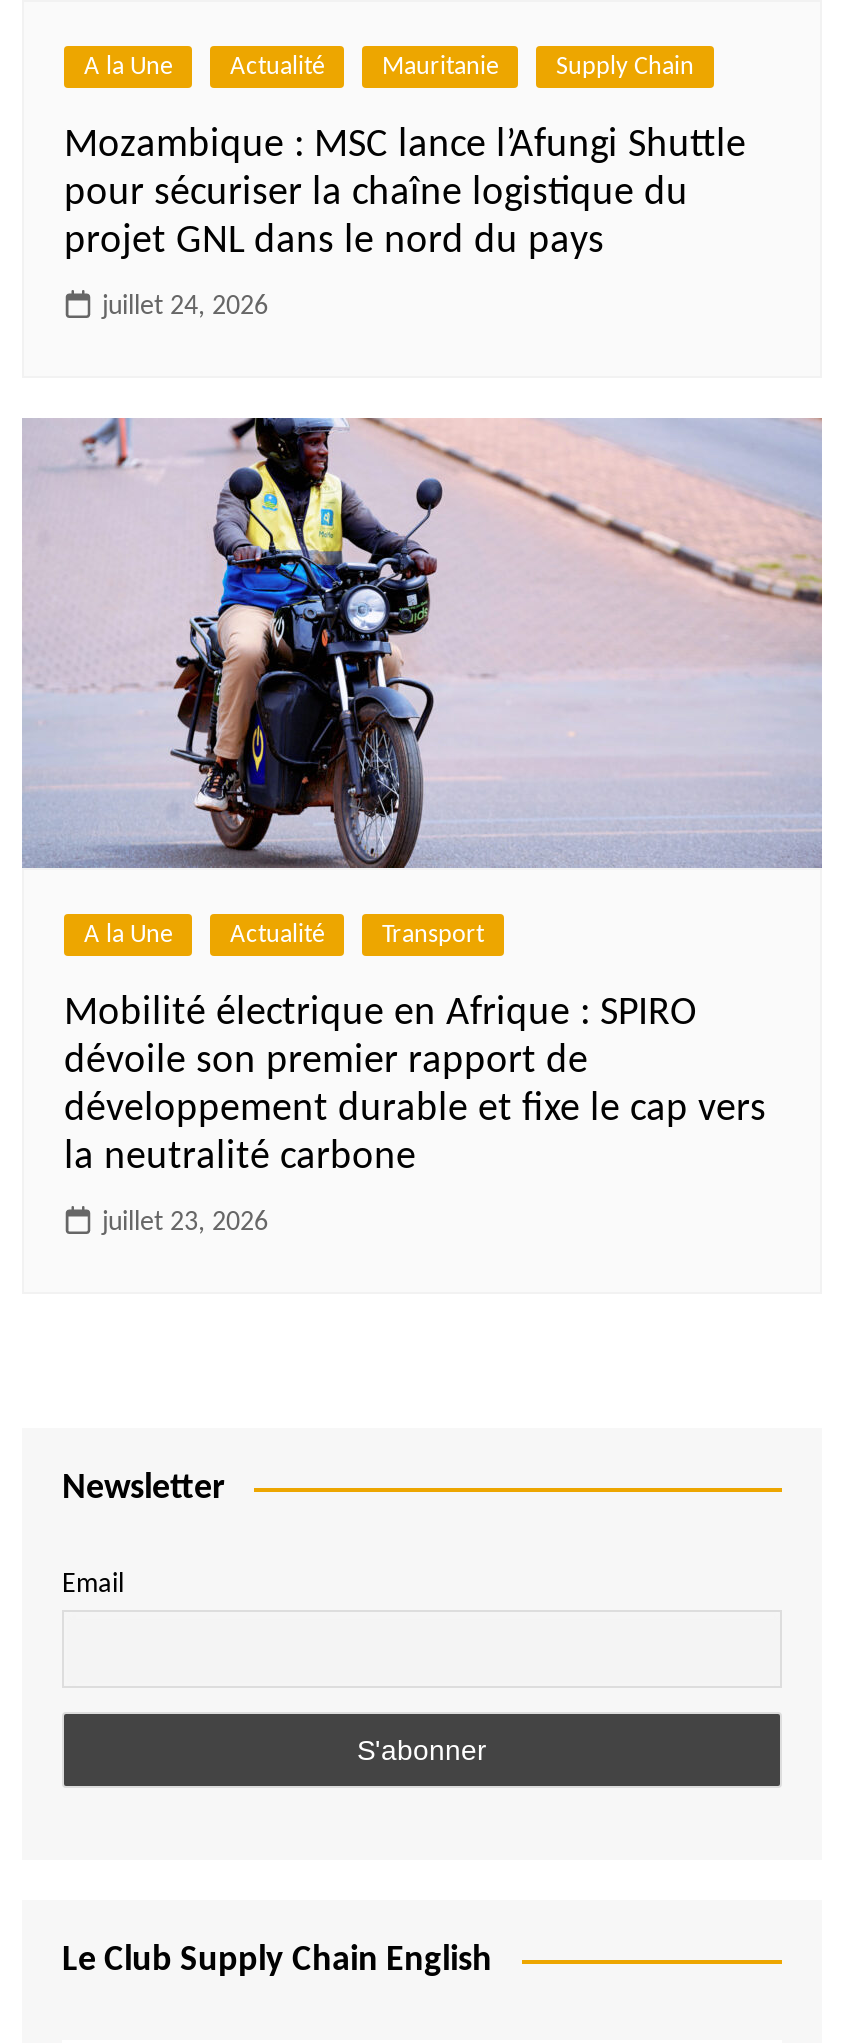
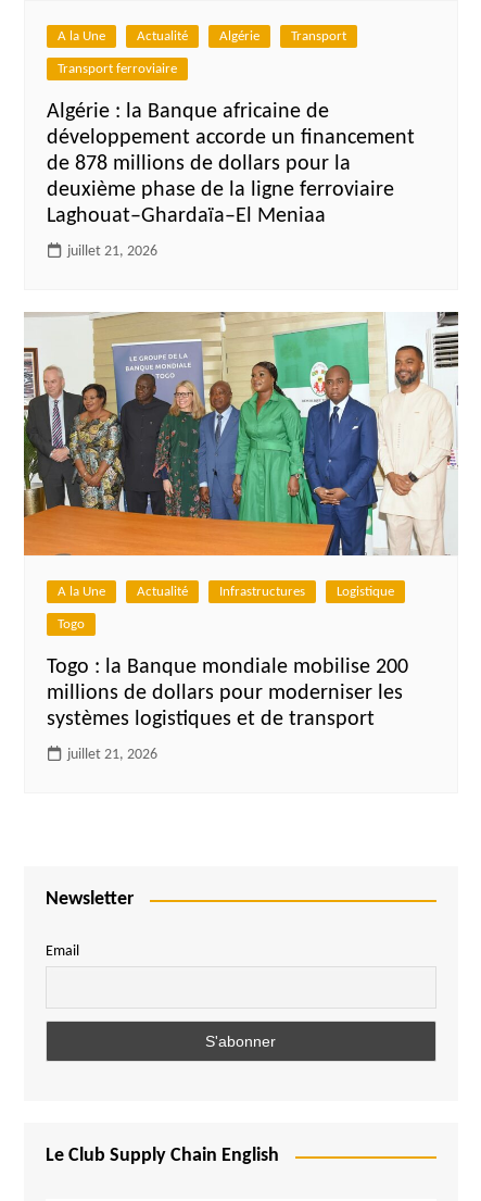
[64,54,746,322] Mauritanie | Supply Chain | Mozambique : MSC lance l’Afungi Shuttle | pour sécuriser la chaîne logistique du | projet GNL dans le nord du pays | juillet 24, 2026 -> [47,29,415,260] Algérie | Transport | Transport ferroviaire | Algérie : la Banque africaine de | développement accorde un financement | de 878 millions de dollars pour la | deuxième phase de la ligne ferroviaire | Laghouat–Ghardaïa–El Meniaa | juillet 21, 2026
[22,418,824,1238] [image] | Transport | Mobilité électrique en Afrique : SPIRO | dévoile son premier rapport de | développement durable et fixe le cap vers | la neutralité carbone | juillet 23, 2026 -> [23,311,458,764] [image] | Infrastructures | Logistique | Togo | Togo : la Banque mondiale mobilise 200 | millions de dollars pour moderniser les | systèmes logistiques et de transport | juillet 21, 2026

